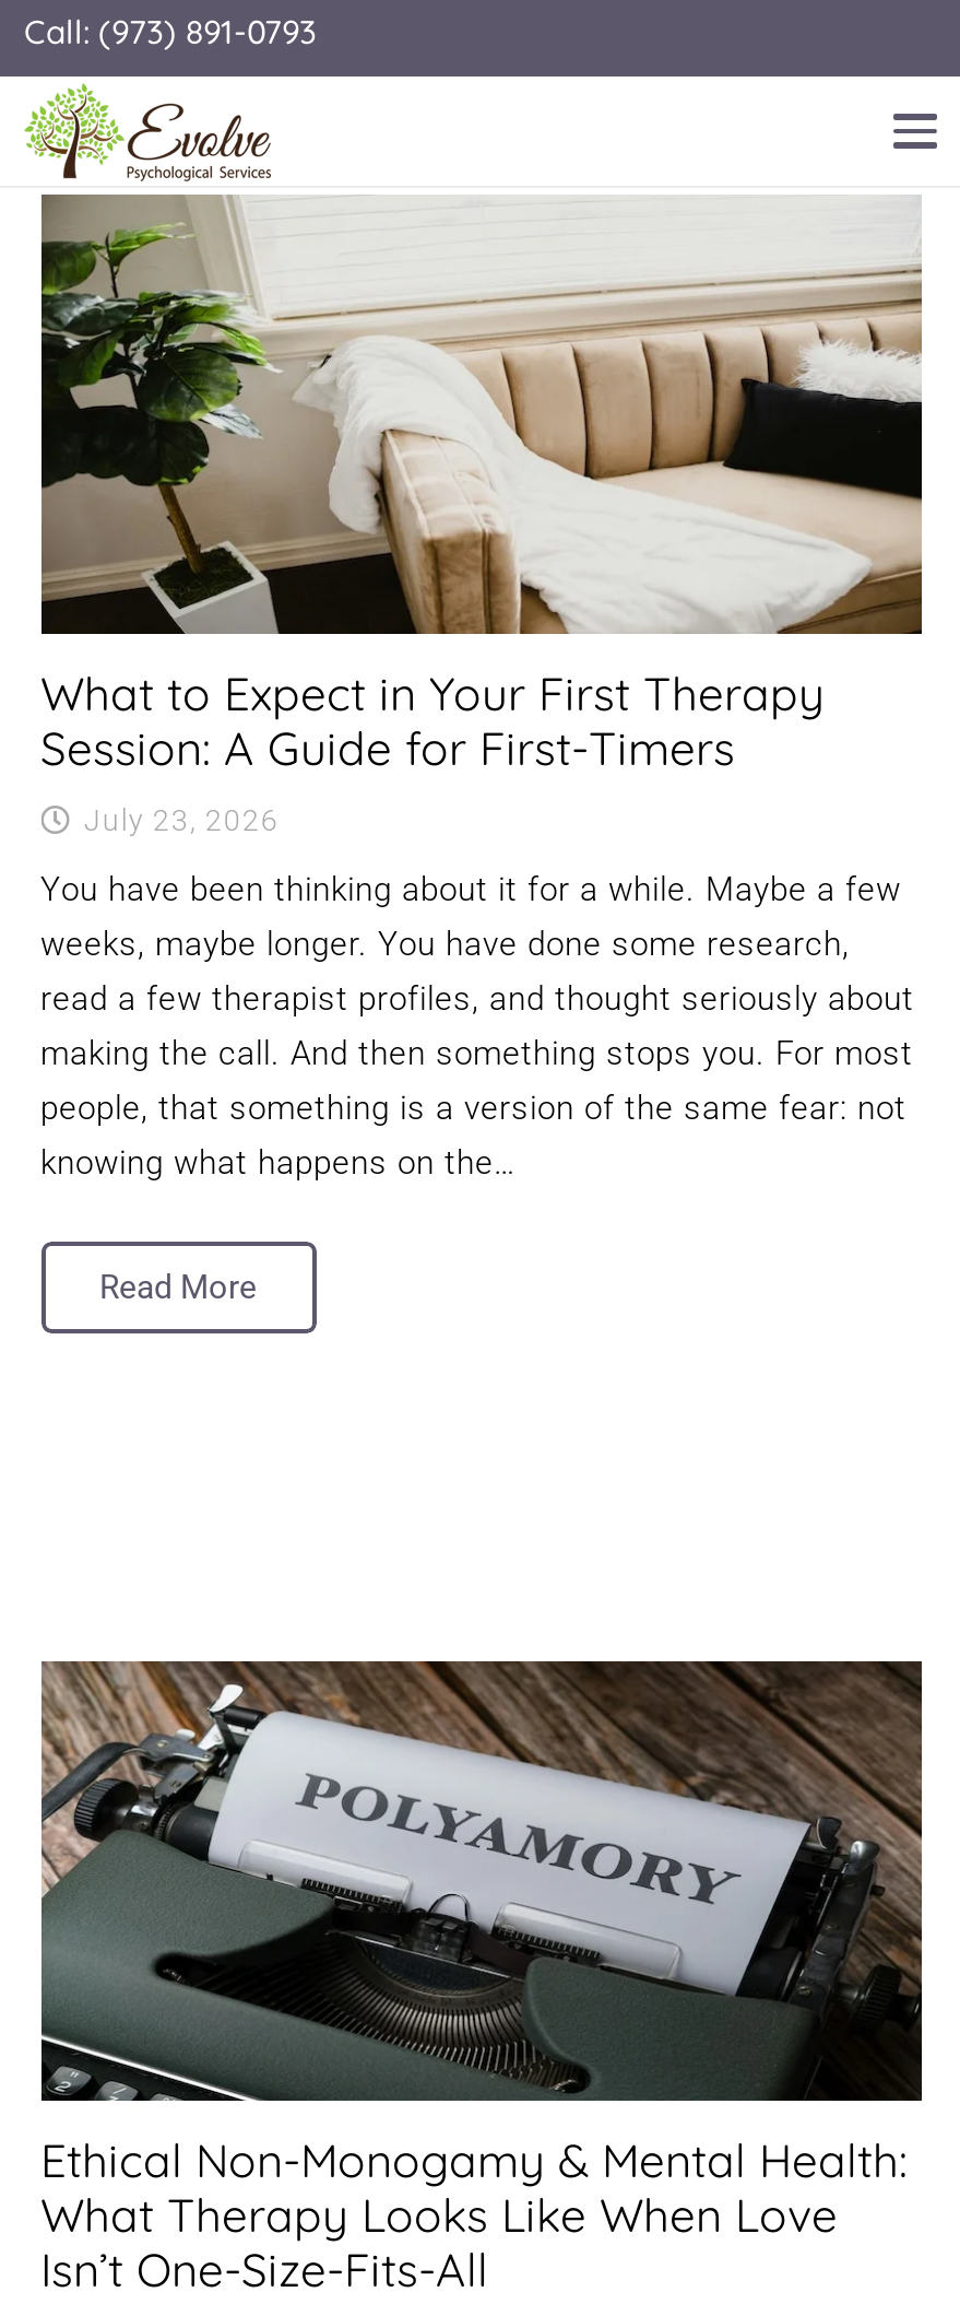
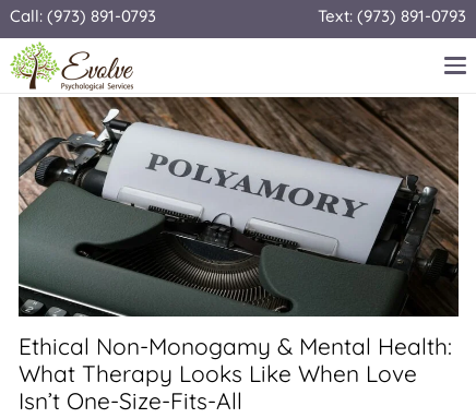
none -> [318,5,466,26] Text: (973) 891-0793
[39,195,924,1306] [image] | What to Expect in Your First Therapy | Session: A Guide for First-Timers | July 23, 2026 | You have been thinking about it for a while. Maybe a few | weeks, maybe longer. You have done some research, | read a few therapist profiles, and thought seriously about | making the call. And then something stops you. For most | people, that something is a version of the same fear: not | knowing what happens on the… | Read More -> none

